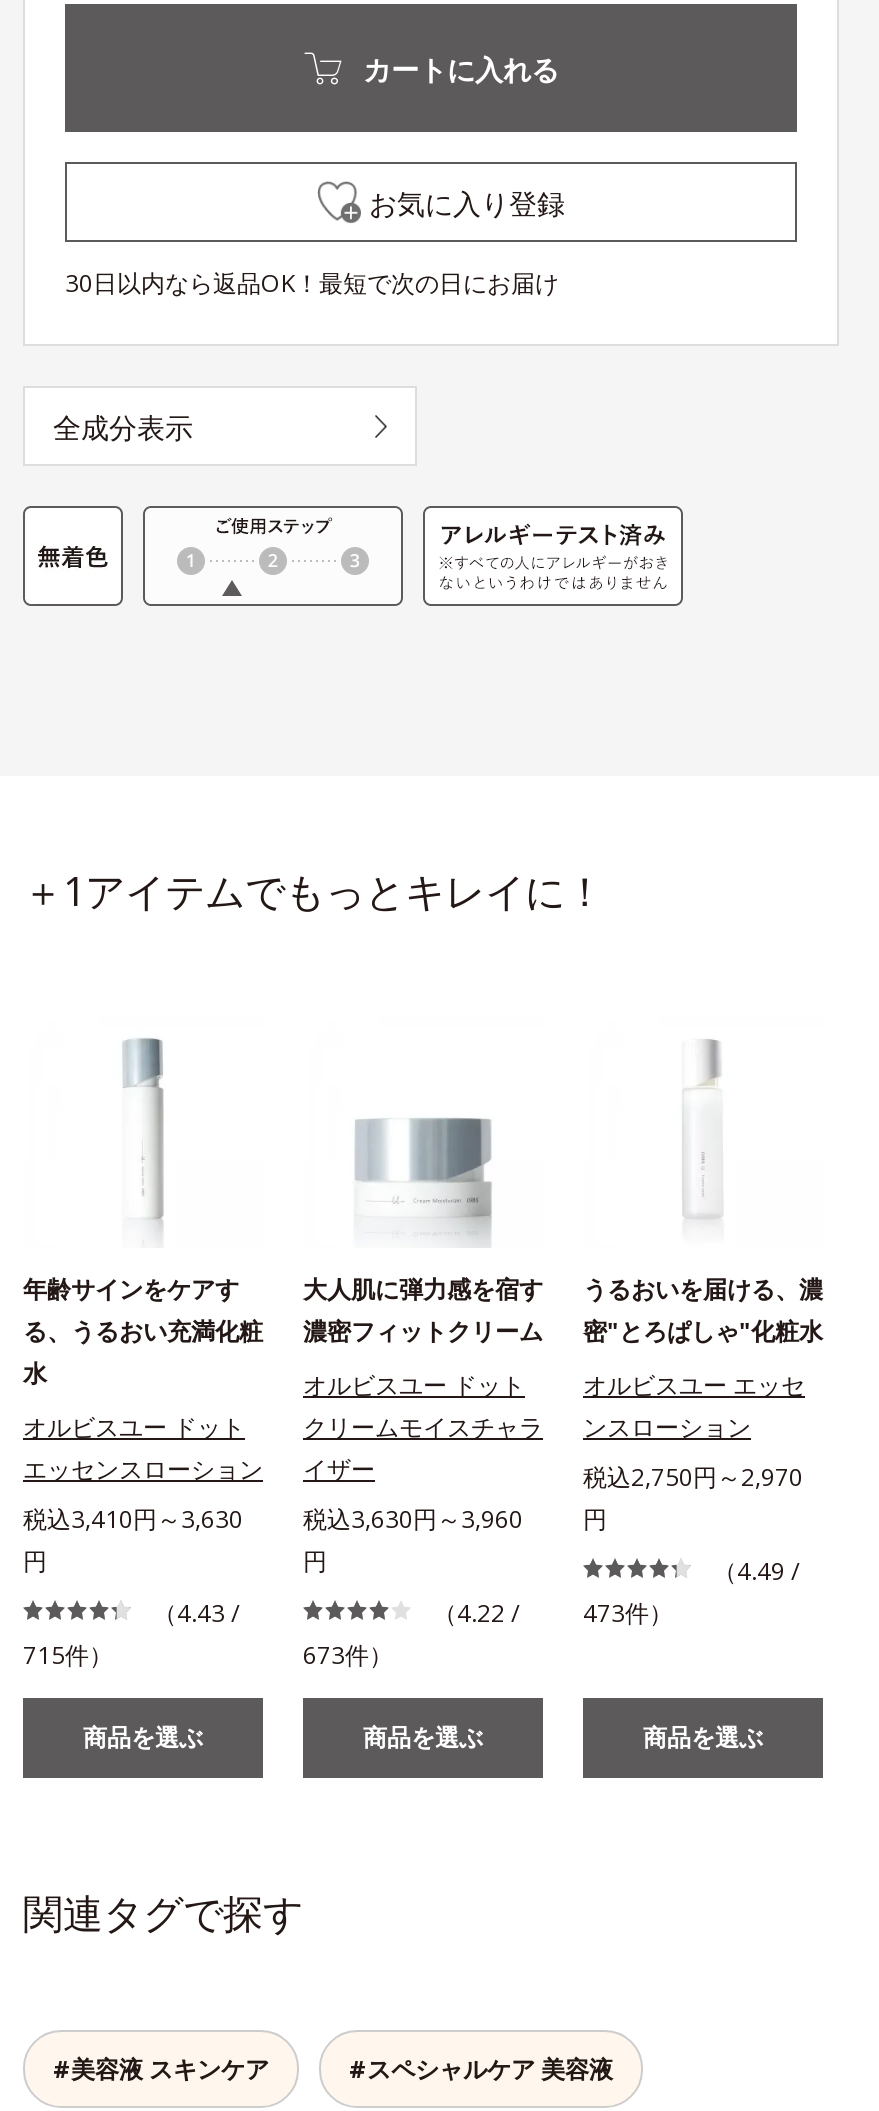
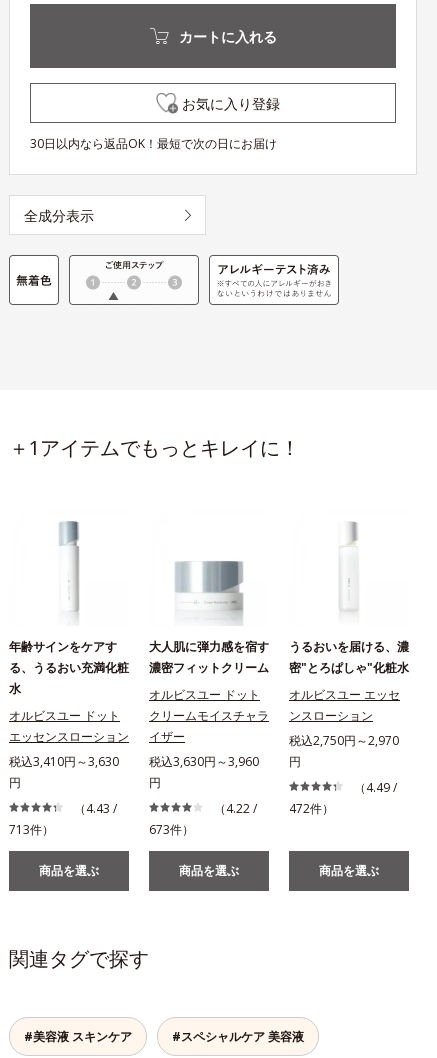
[433,1596,673,1630] （4.22 / 473件） -> [214,800,334,817] （4.22 / 472件）
[23,1638,113,1672] 715件） -> [9,821,54,838] 713件）

